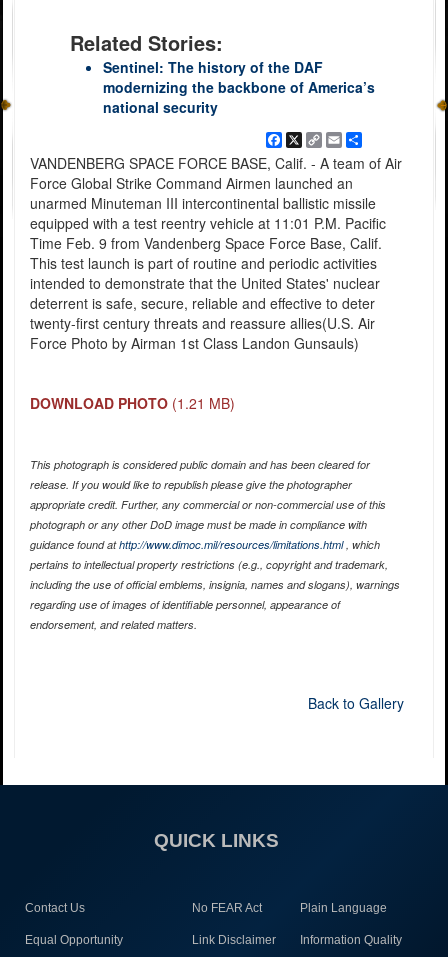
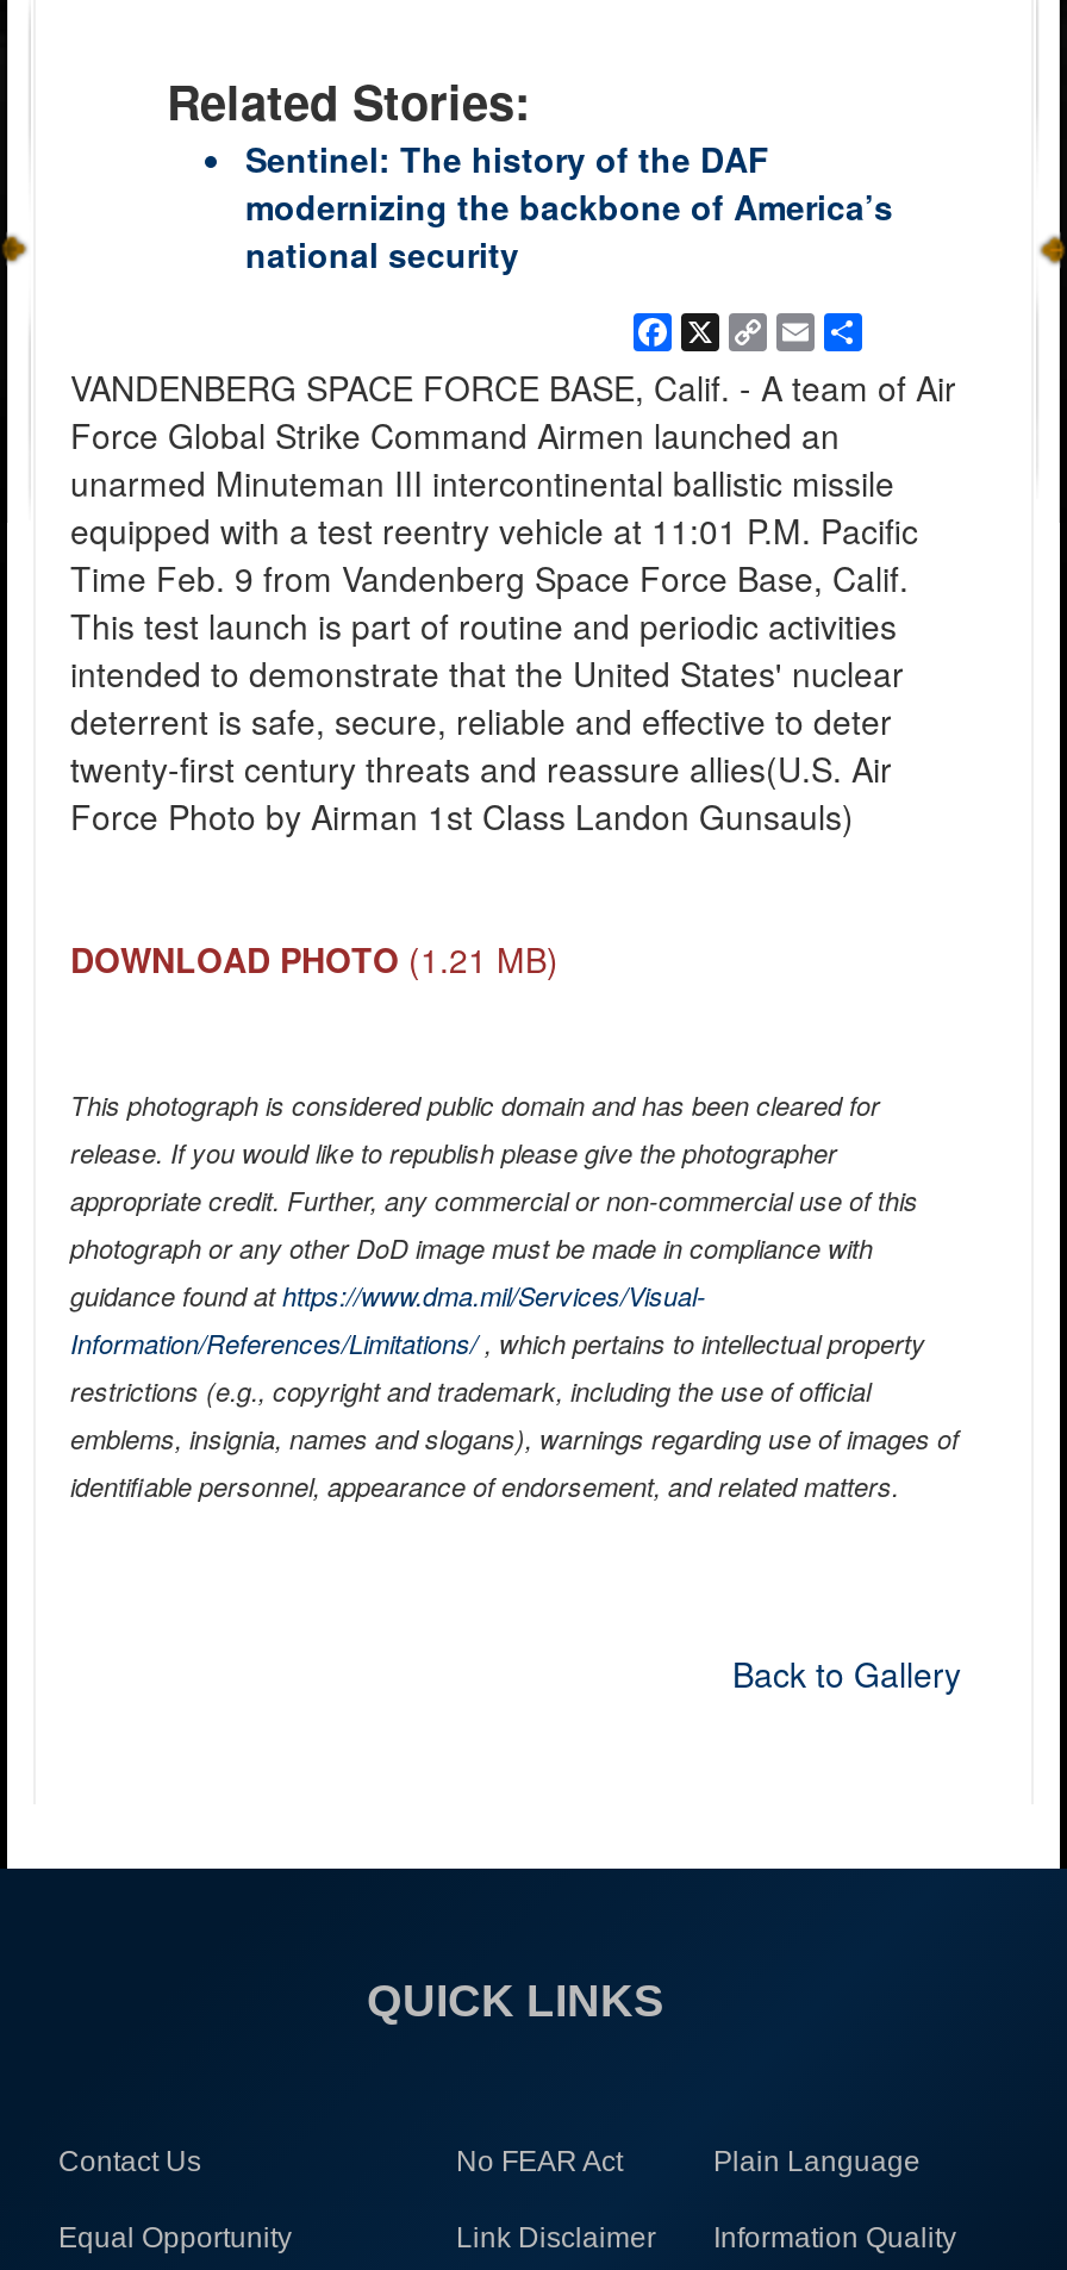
[29,537,399,632] guidance found athttp://www.dimoc.mil/resources/limitations.html, which | pertains to intellectual property restrictions (e.g., copyright and trademark, | including the use of official emblems, insignia, names and slogans), warnings | regarding use of images of identifiable personnel, appearance of | endorsement, and related matters. -> [70,1279,959,1505] guidance found athttps://www.dma.mil/Services/Visual- | Information/References/Limitations/, which pertains to intellectual property | restrictions (e.g., copyright and trademark, including the use of official | emblems, insignia, names and slogans), warnings regarding use of images of | identifiable personnel, appearance of endorsement, and related matters.

